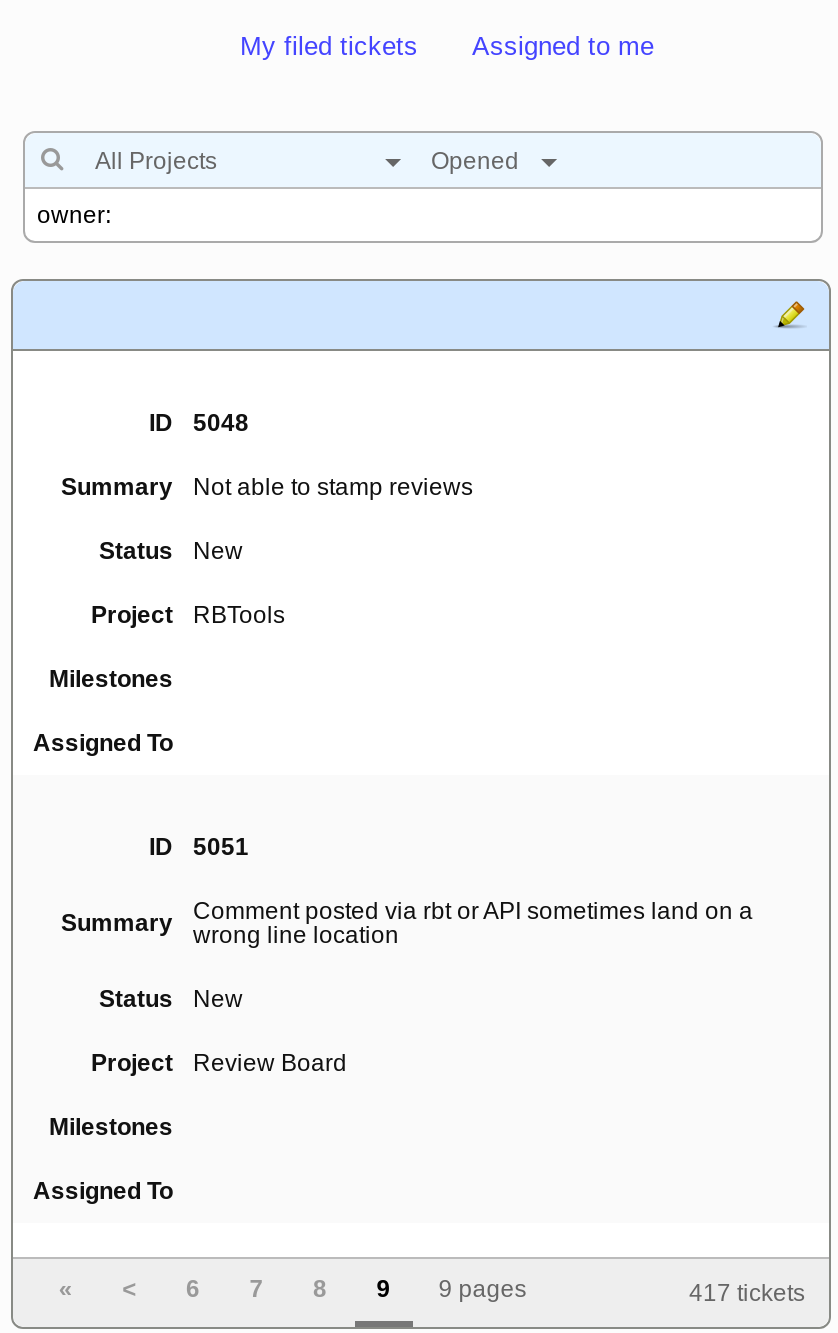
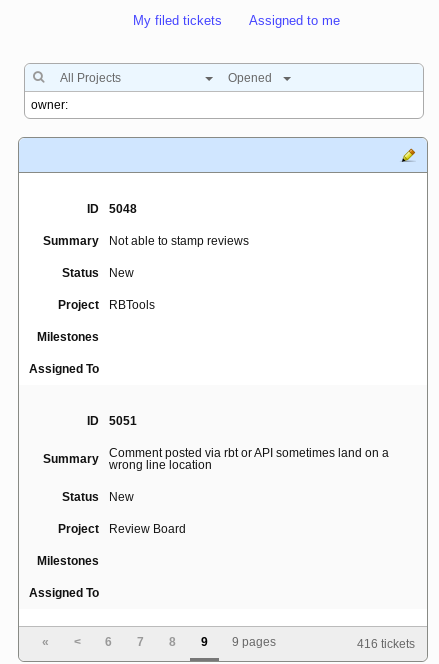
[689,1278,805,1306] 417 tickets -> [357,637,415,651] 416 tickets

